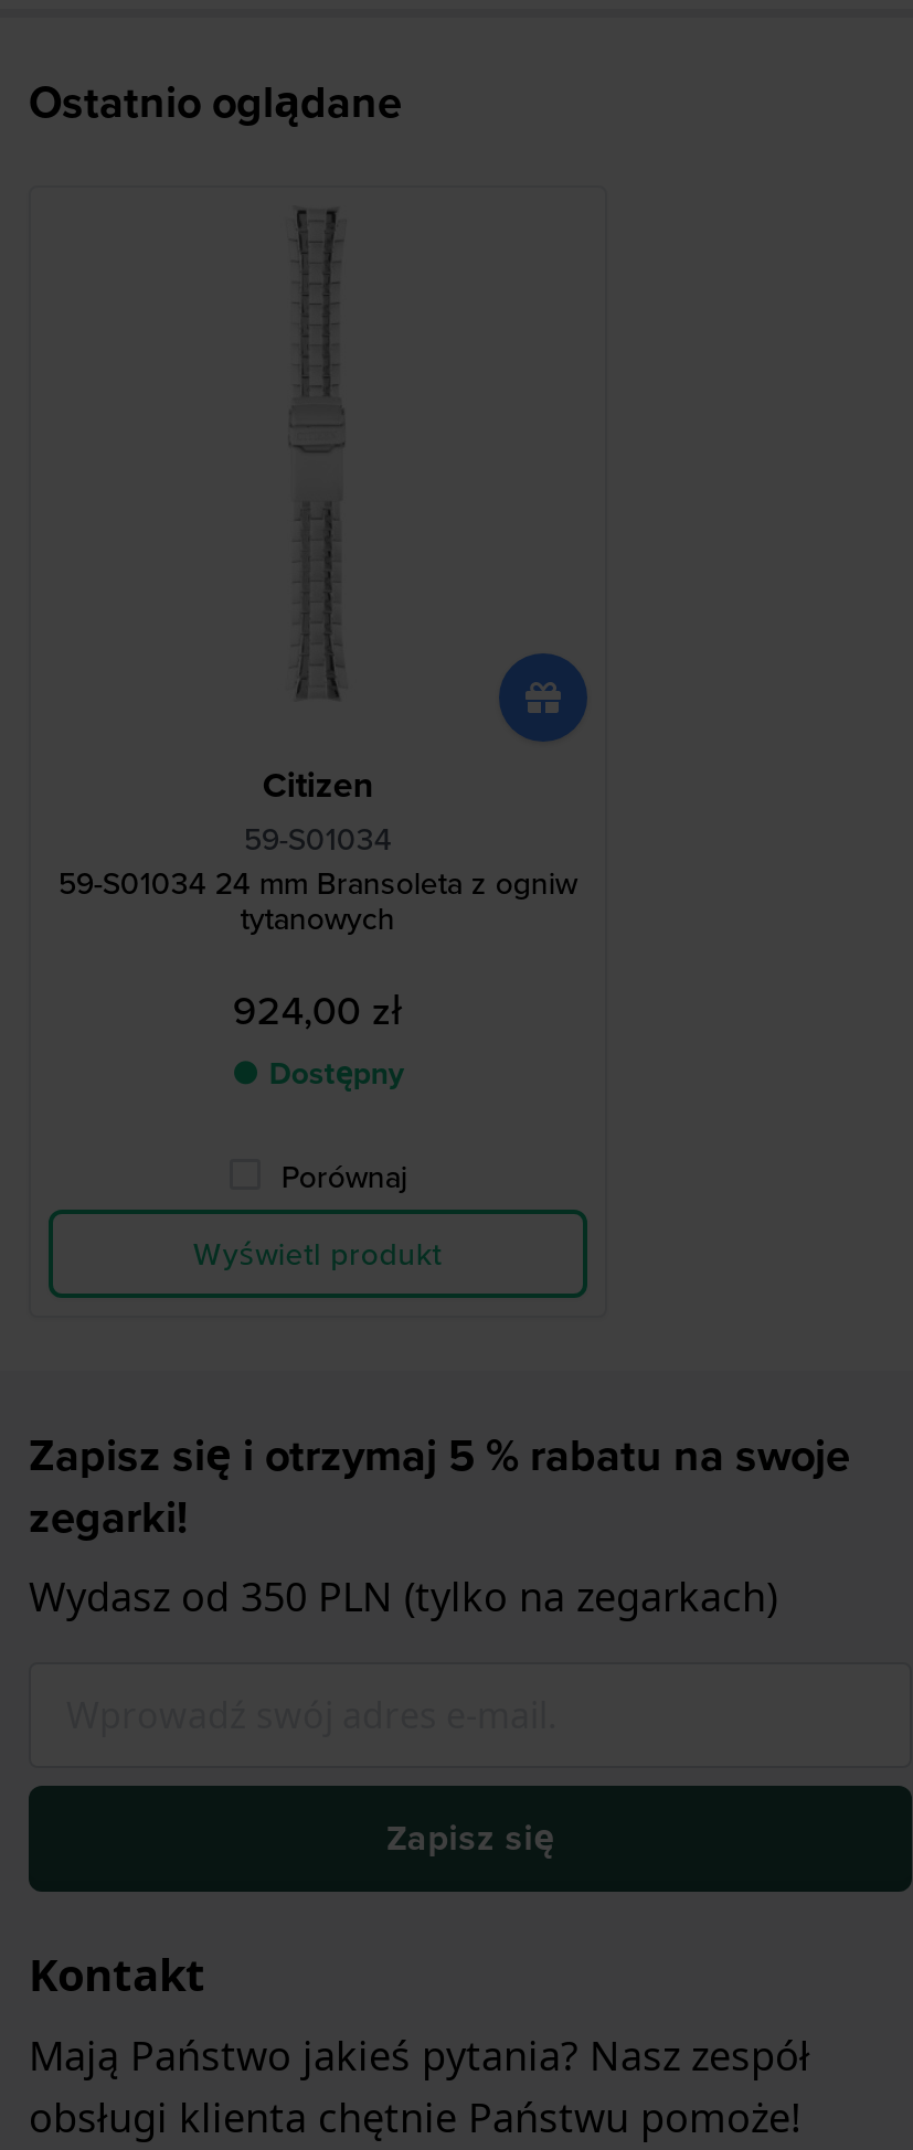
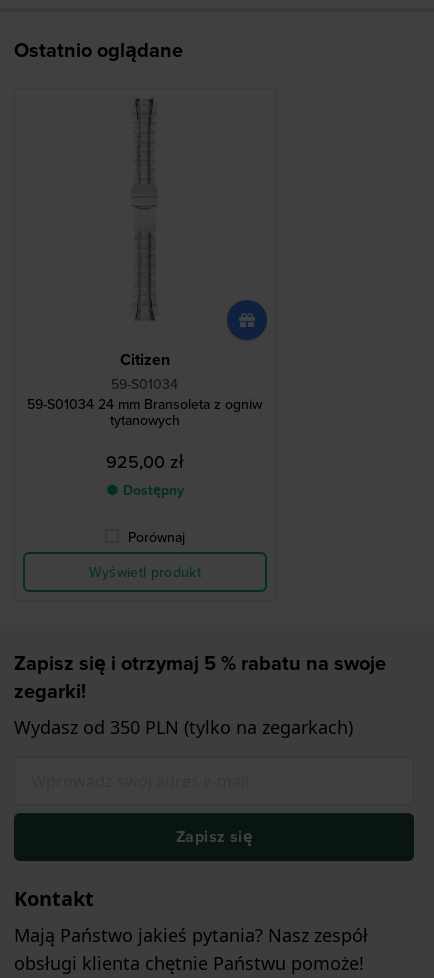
[233,983,403,1038] 924,00 zł -> [106,449,184,474] 925,00 zł

